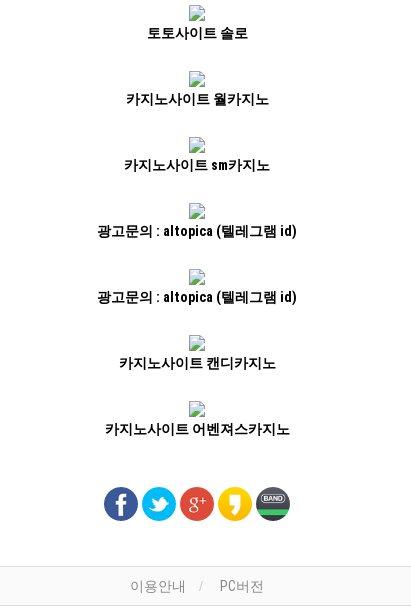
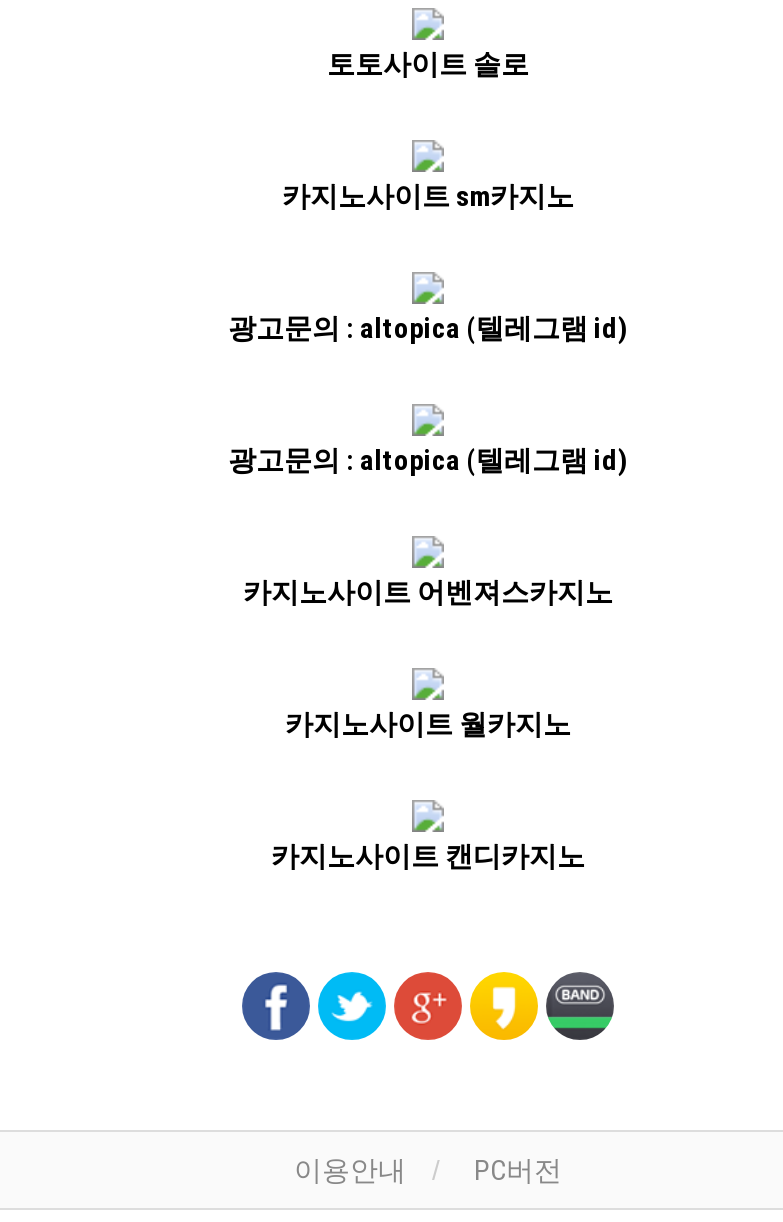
moved [125,91,268,107] -> [285,709,571,741]: 카지노사이트 월카지노
moved [97,157,297,305] -> [228,181,628,477]: 카지노사이트 sm카지노 | 광고문의 : altopica (텔레그램 id) | 광고문의 : altopica (텔레그램 id)
moved [118,355,275,371] -> [271,841,585,873]: 카지노사이트 캔디카지노
moved [104,421,289,437] -> [243,577,613,609]: 카지노사이트 어벤져스카지노

